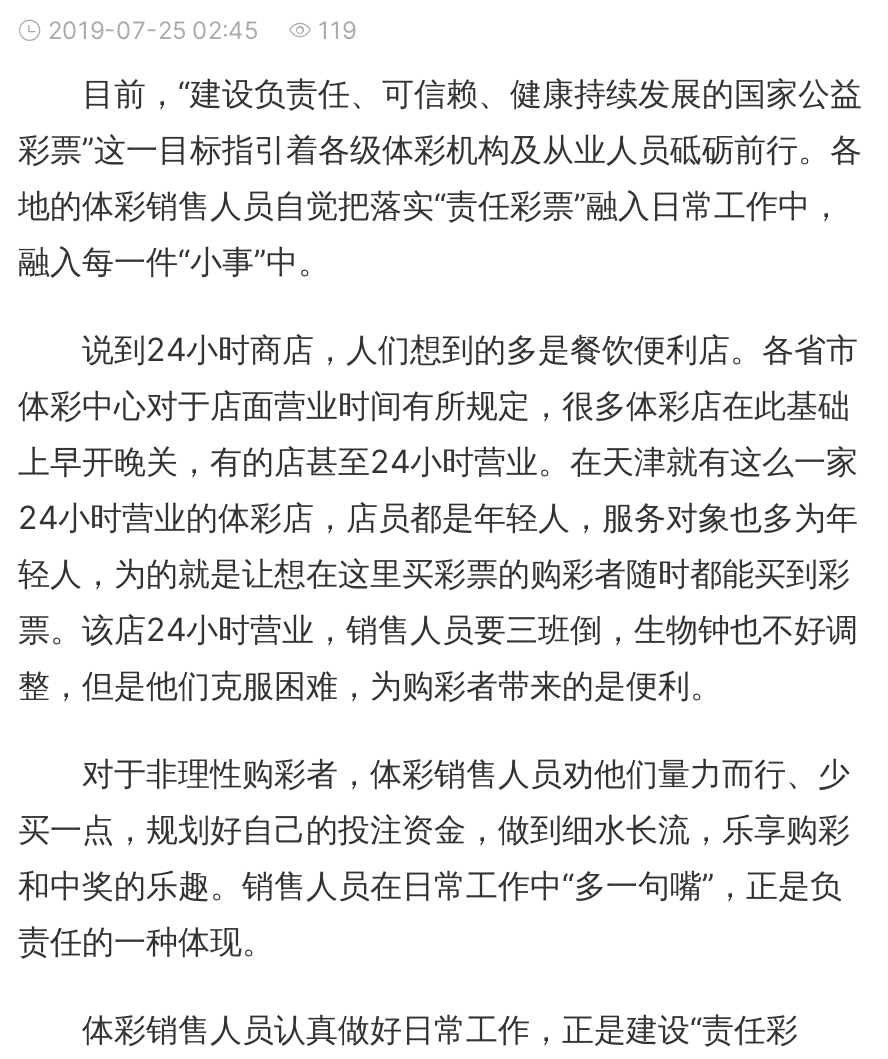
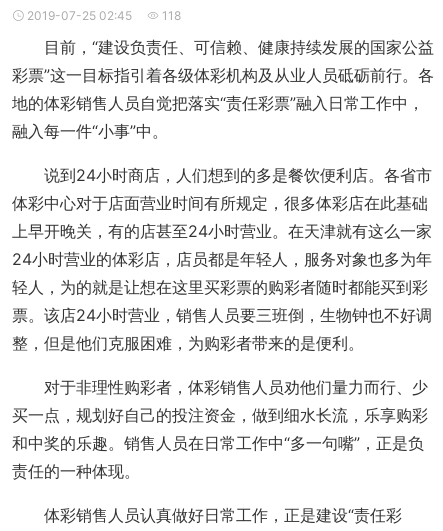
[48,15,356,45] 2019-07-25 02:45 119 -> [27,8,181,23] 2019-07-25 02:45 118

